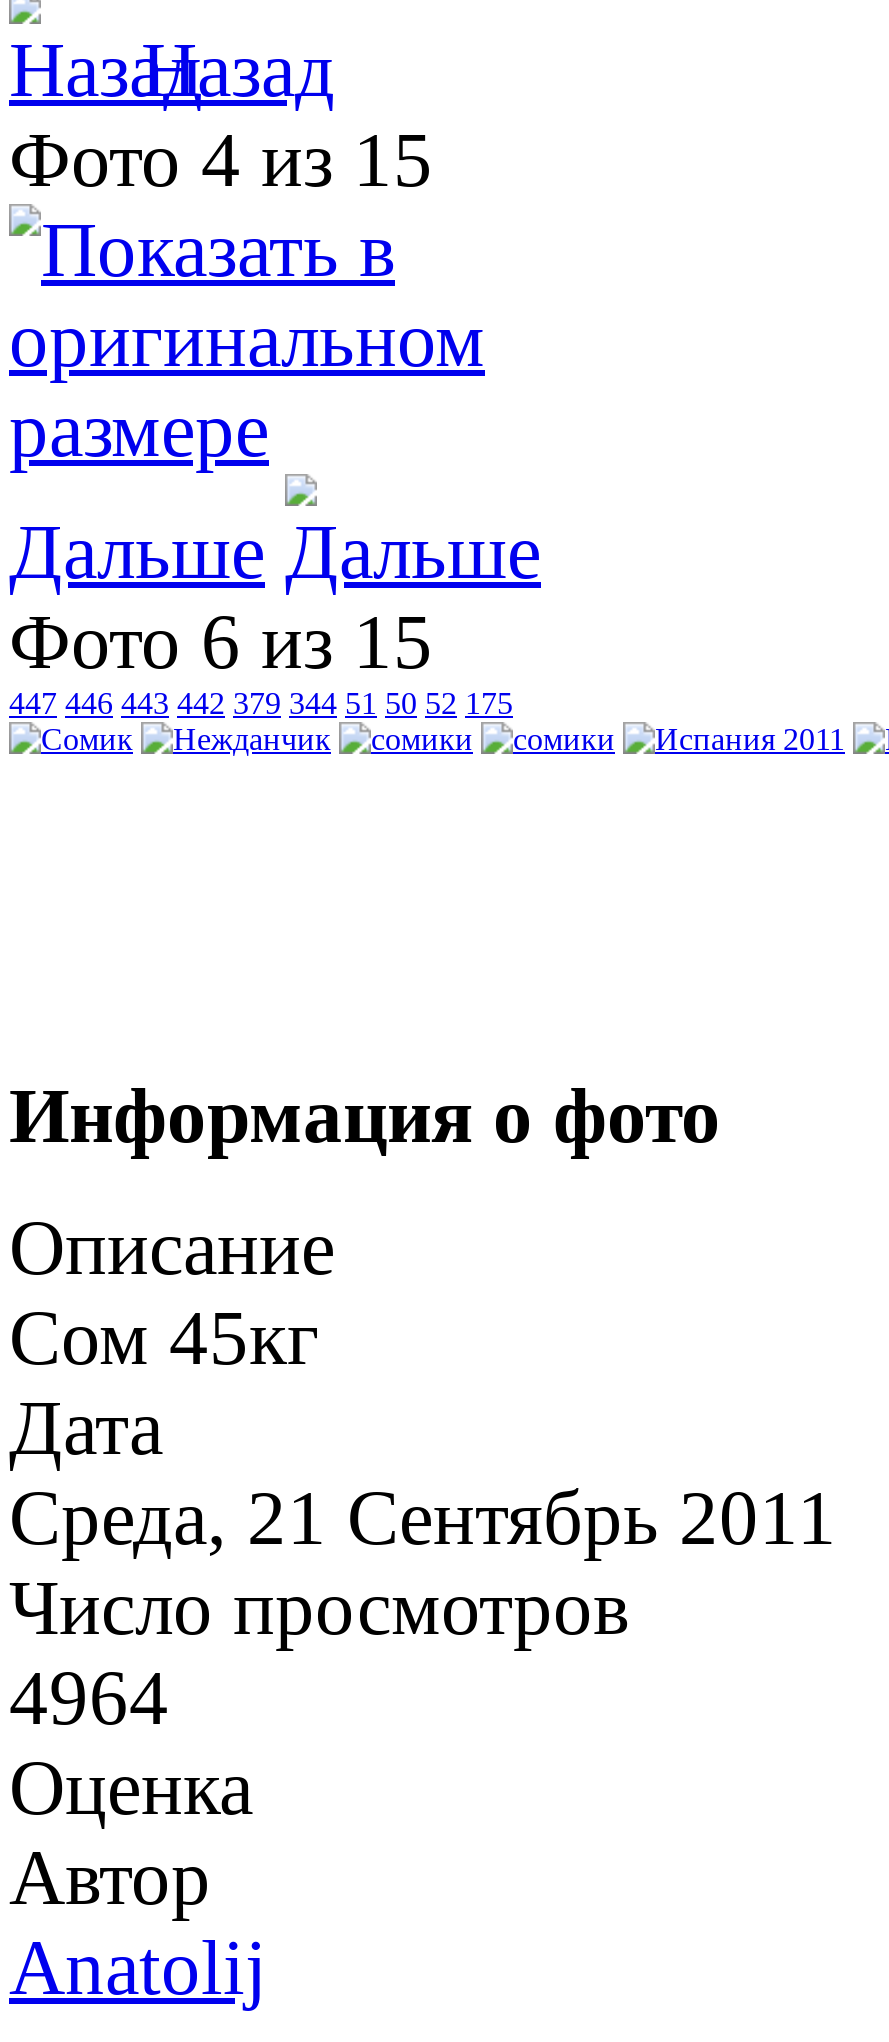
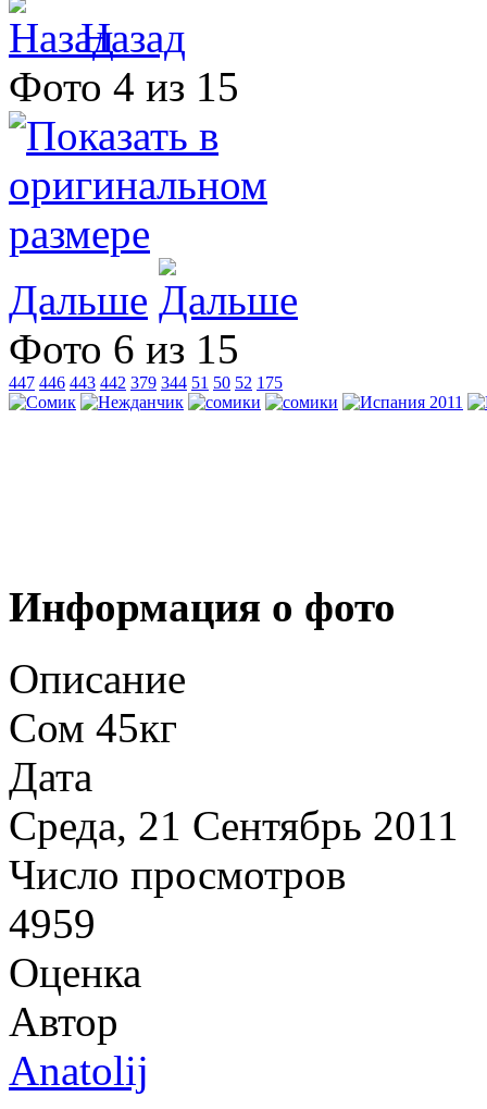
[9,1654,169,1740] 4964 -> [9,900,96,947] 4959

